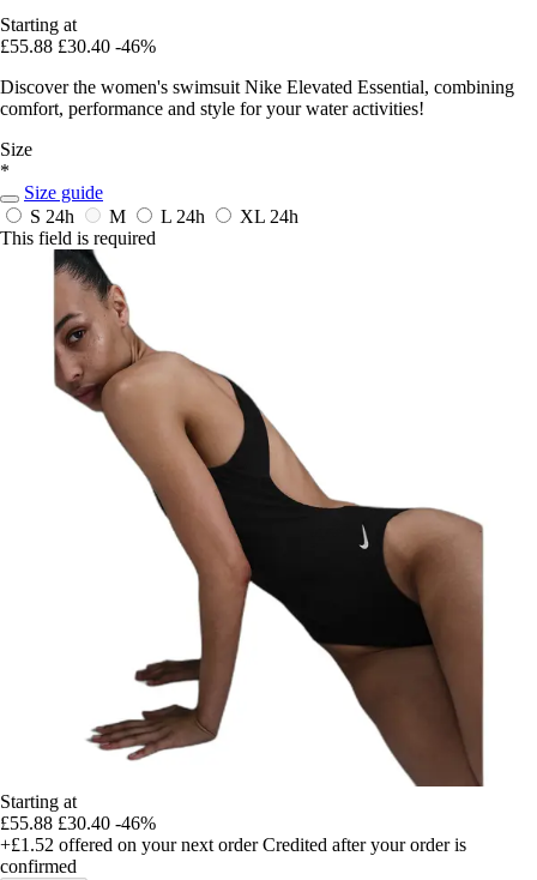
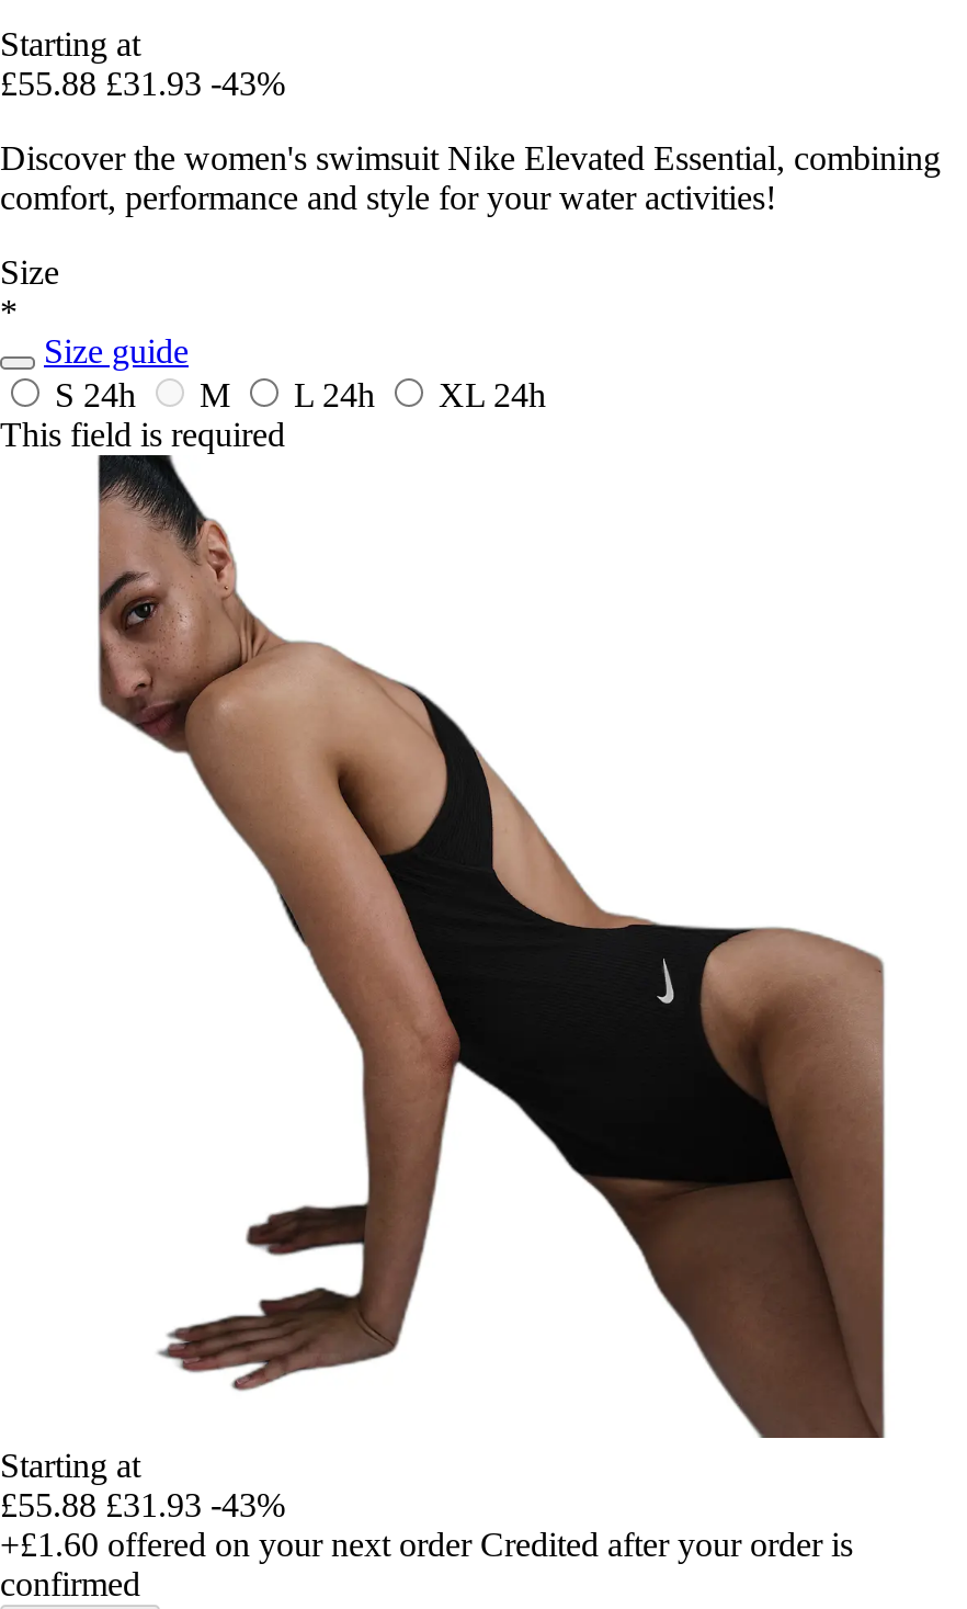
[0,36,156,57] £55.88 £30.40 -46% -> [0,65,285,103] £55.88 £31.93 -43%
[0,813,156,834] £55.88 £30.40 -46% -> [0,1487,285,1524] £55.88 £31.93 -43%
[0,835,466,855] +£1.52 offered on your next order Credited after your order is -> [0,1526,853,1564] +£1.60 offered on your next order Credited after your order is

